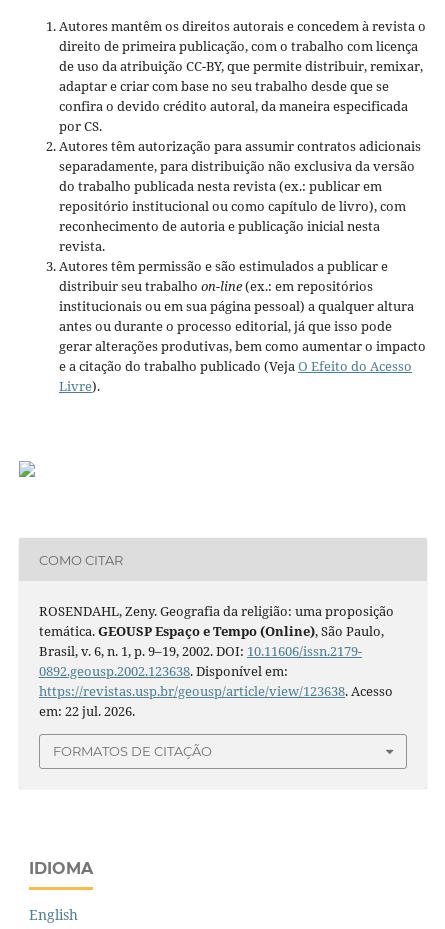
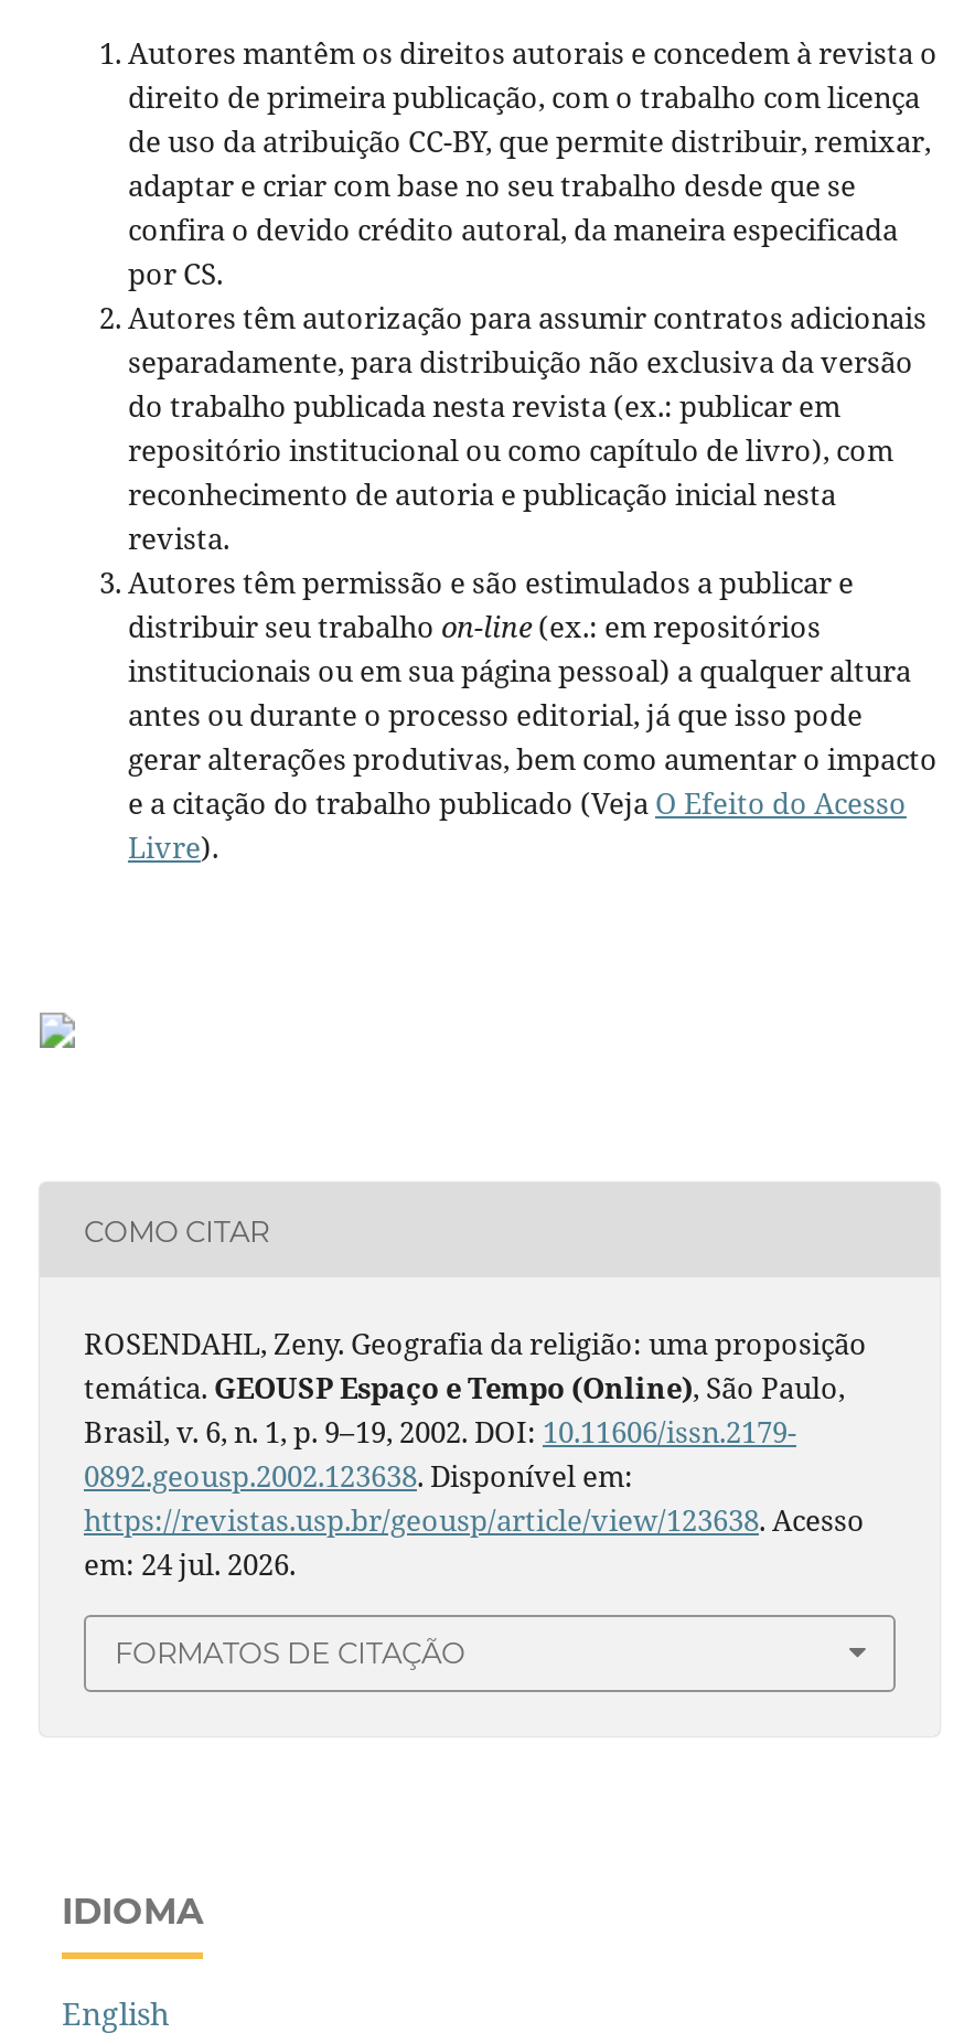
[39,702,135,720] em: 22 jul. 2026. -> [84,1545,296,1584] em: 24 jul. 2026.

